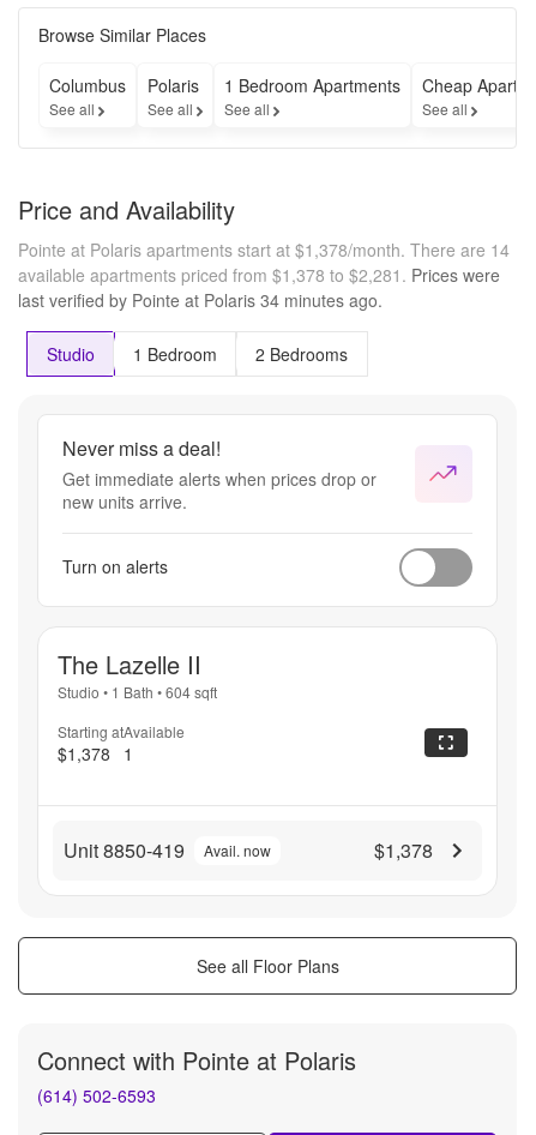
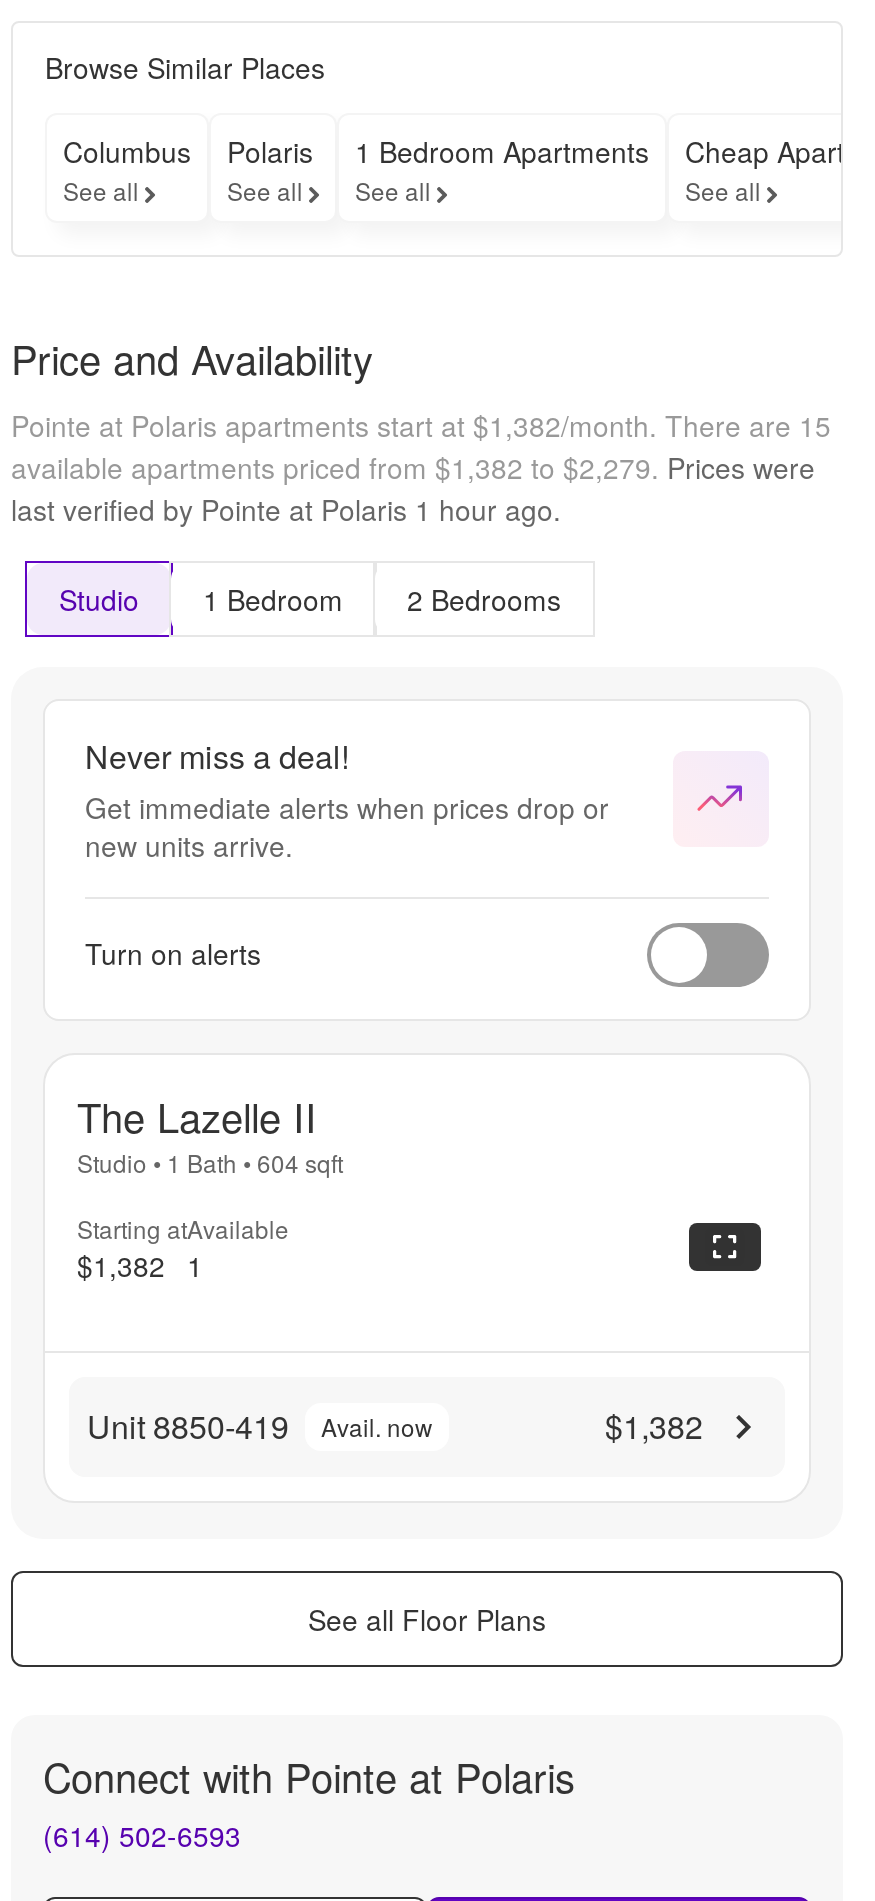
[18,237,510,261] Pointe at Polaris apartments start at $1,378/month. There are 14 -> [11,404,831,444] Pointe at Polaris apartments start at $1,382/month. There are 15
[18,262,500,286] available apartments priced from $1,378 to $2,281. Prices were -> [11,446,815,486] available apartments priced from $1,382 to $2,279. Prices were
[18,287,383,311] last verified by Pointe at Polaris 34 minutes ago. -> [11,488,561,528] last verified by Pointe at Polaris 1 hour ago.
[58,742,133,766] $1,378 1 -> [77,1245,203,1285] $1,382 1
[374,836,433,863] $1,378 -> [605,1402,703,1448] $1,382

